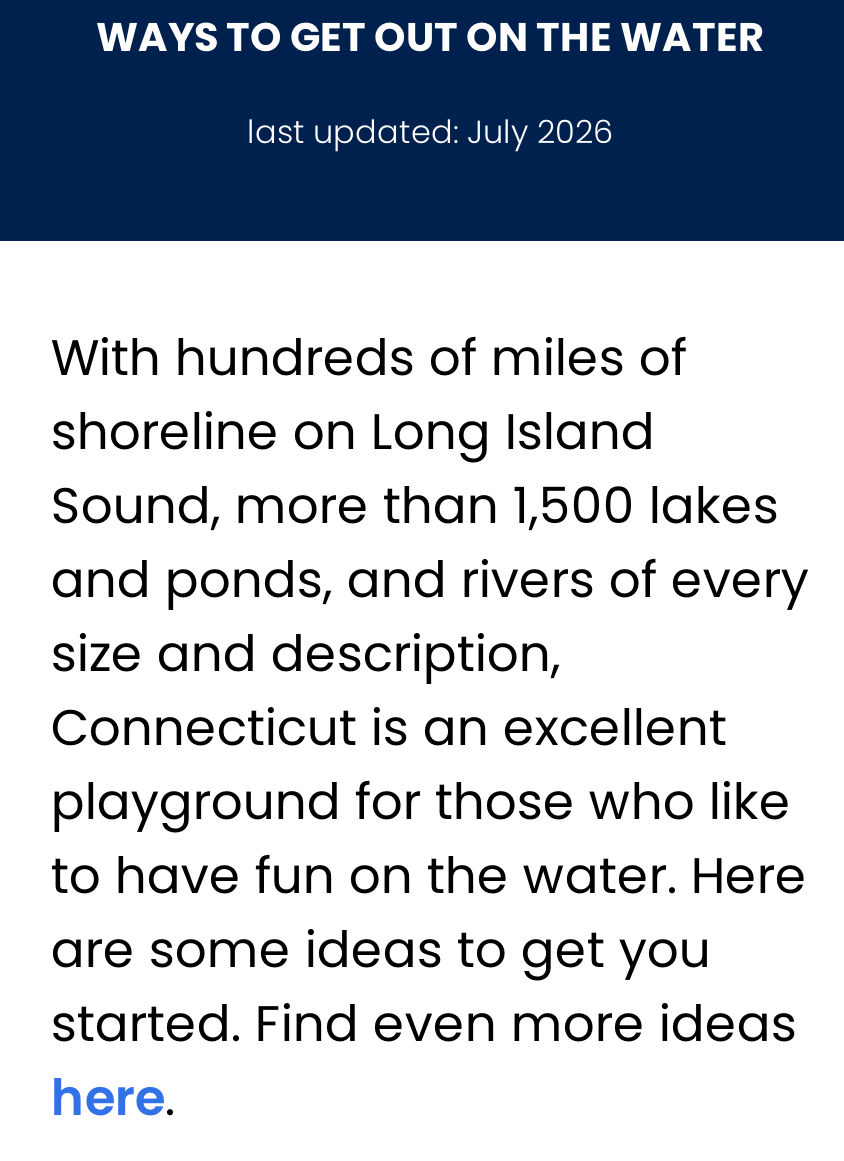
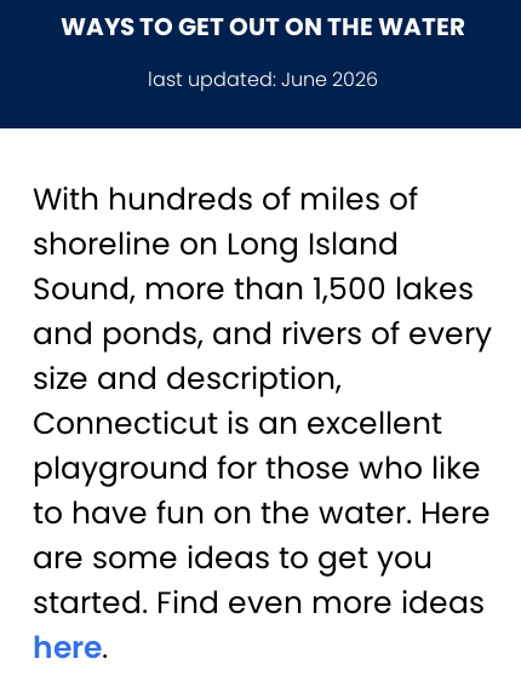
[247,108,613,154] last updated: July 2026 -> [148,65,378,93] last updated: June 2026

